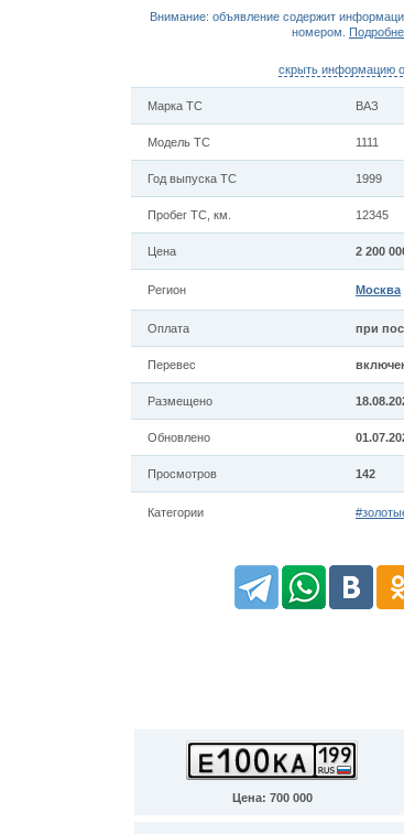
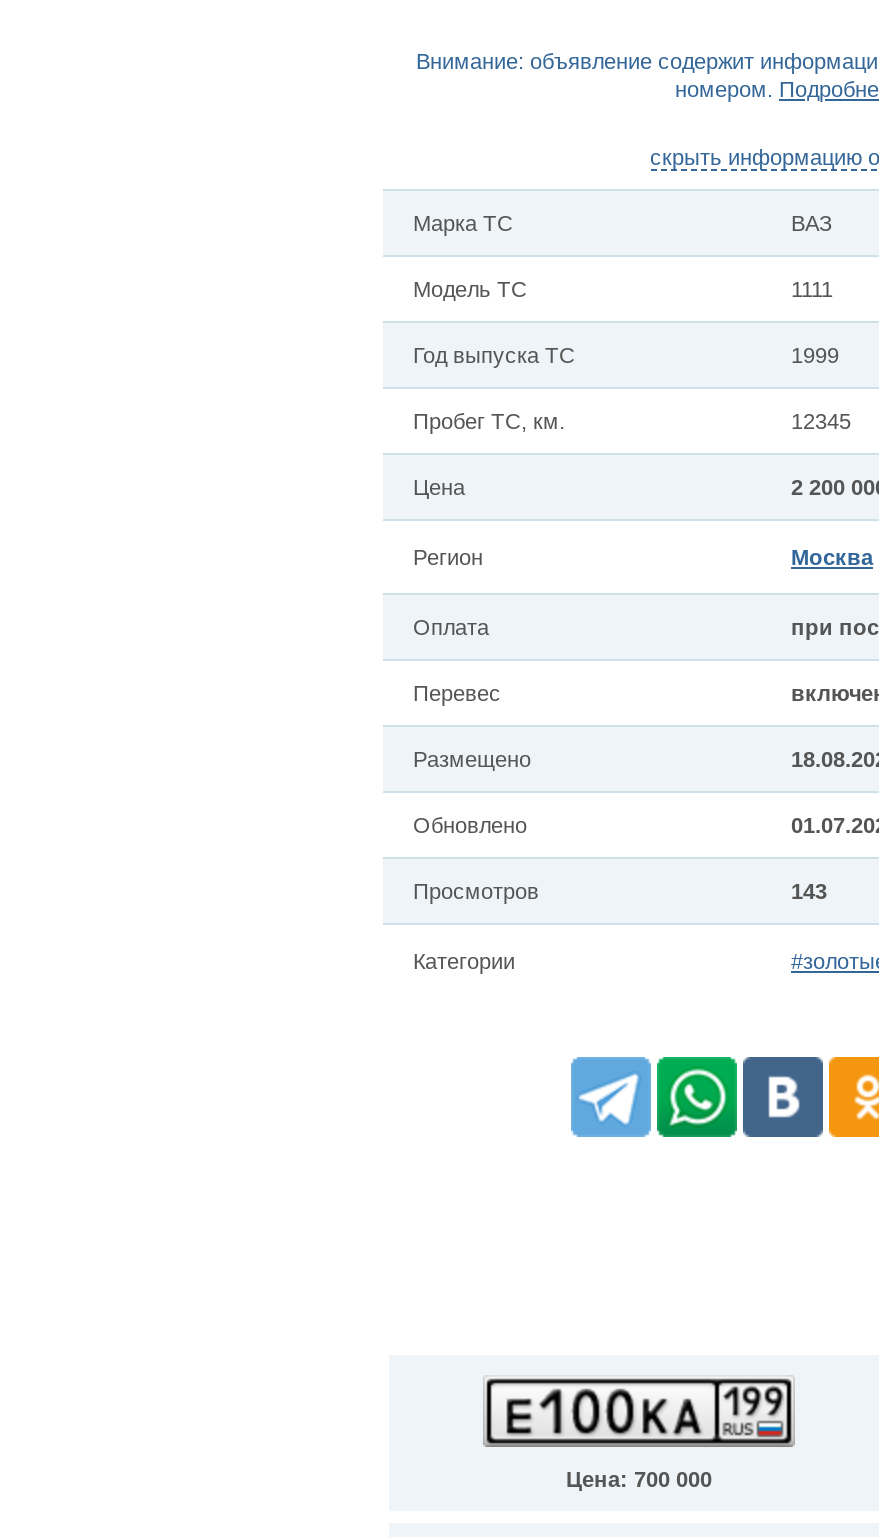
[356,467,375,480] 142 -> [791,878,827,902] 143

